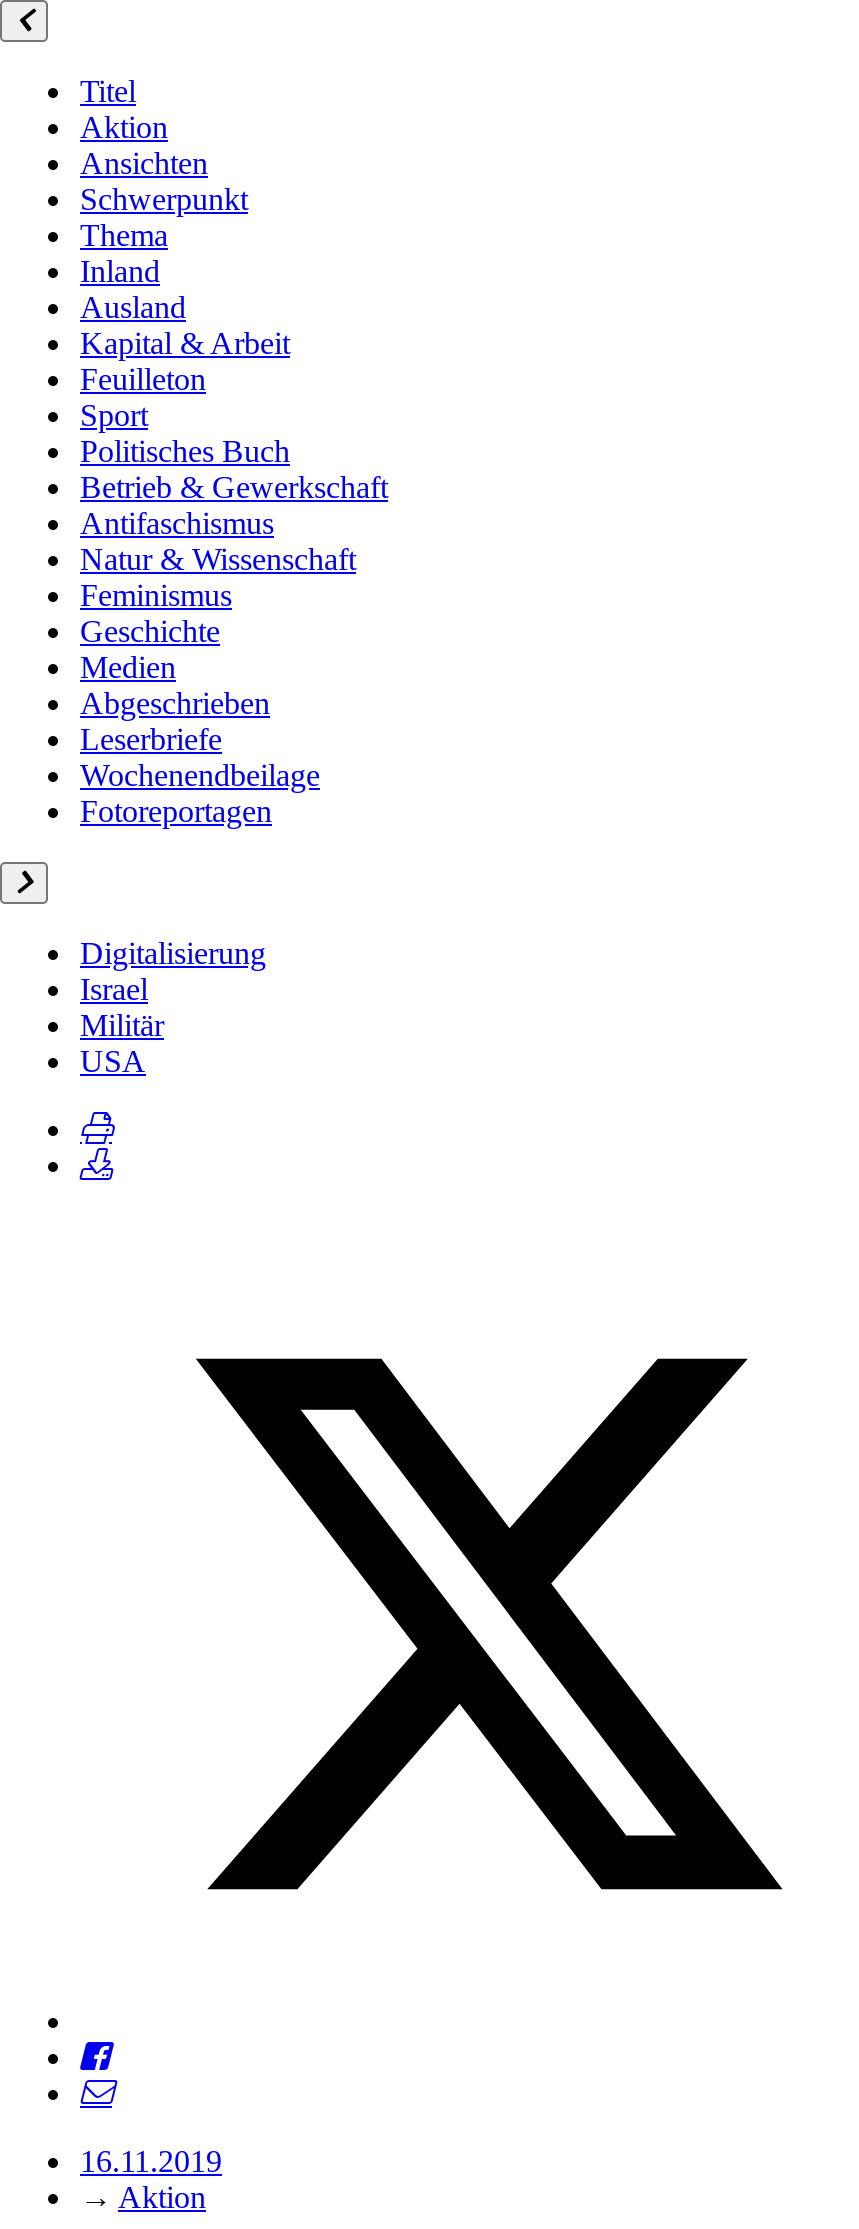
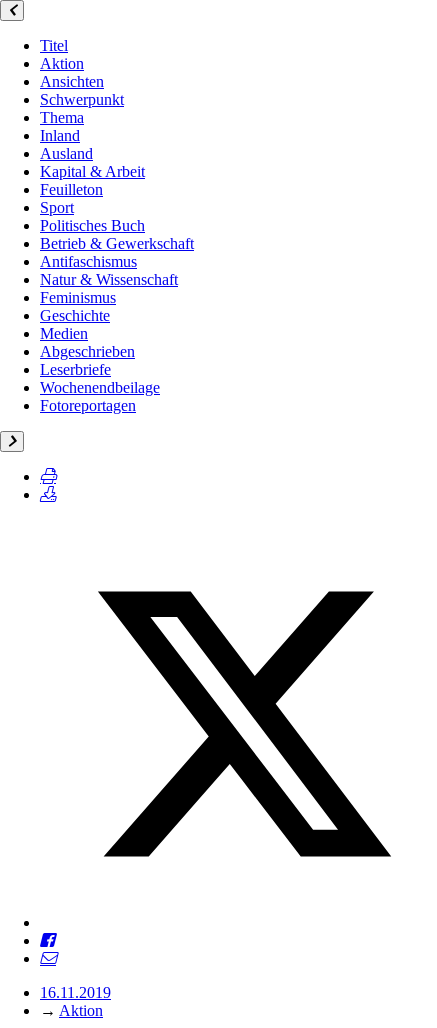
[80,936,266,1078] Digitalisierung | Israel | Militär | USA -> none

